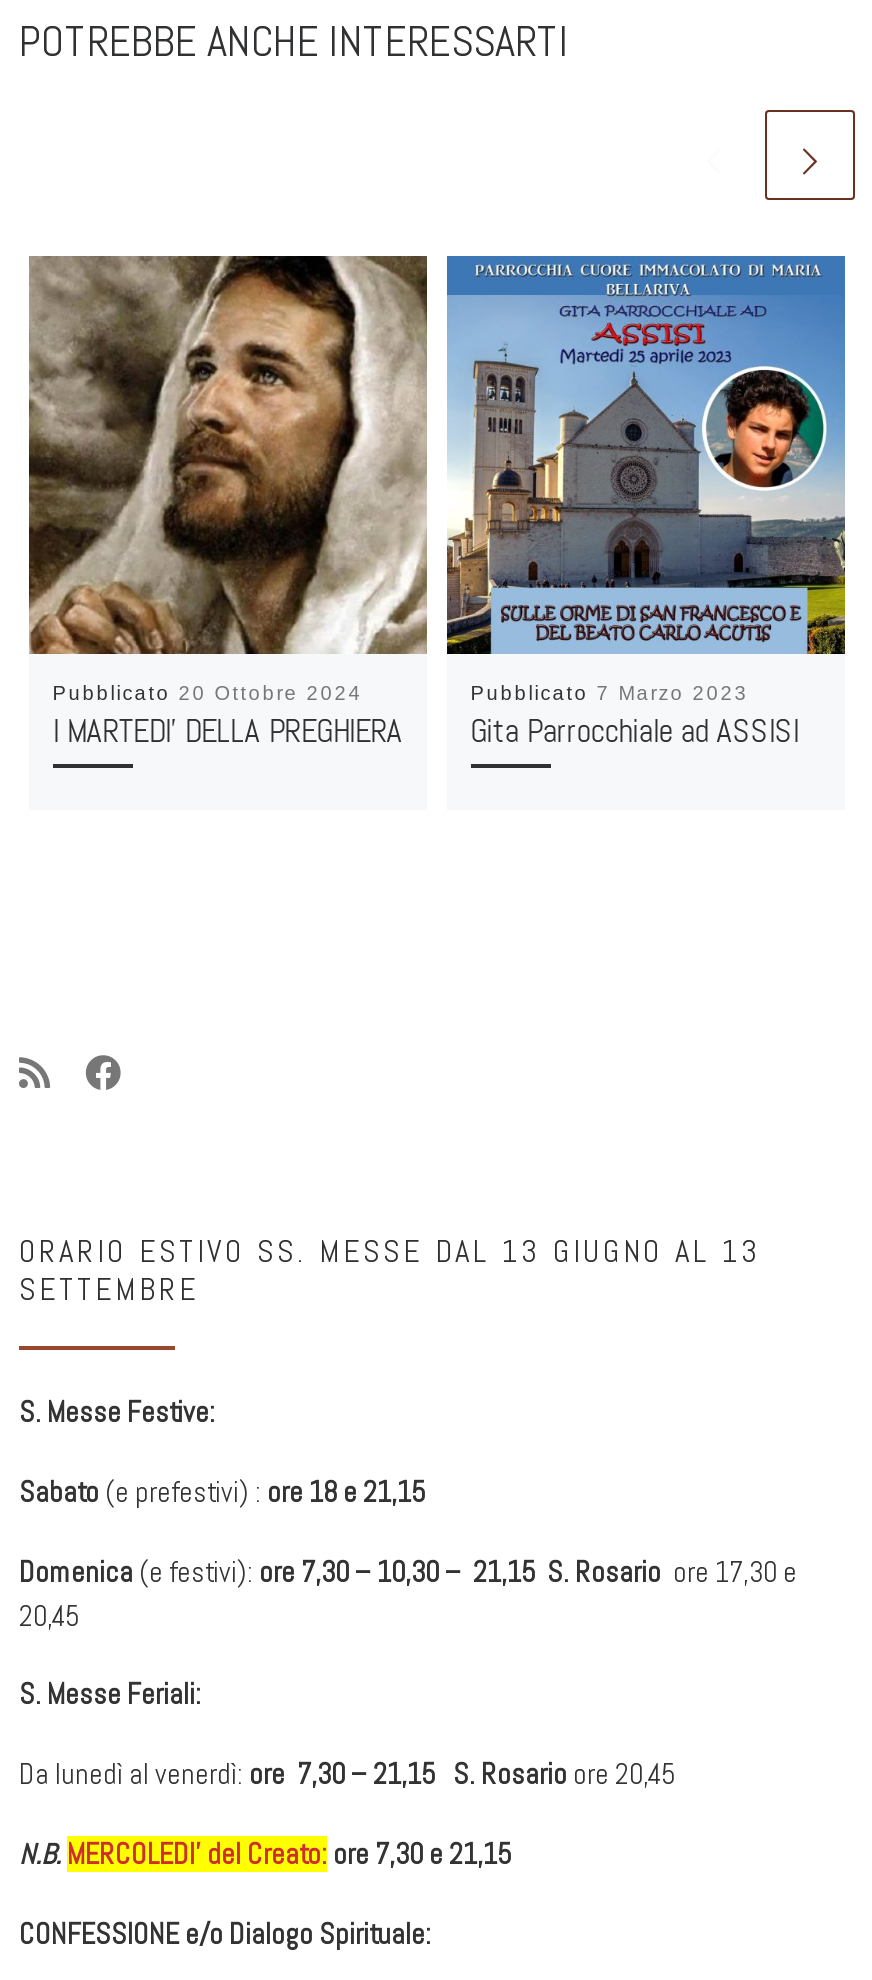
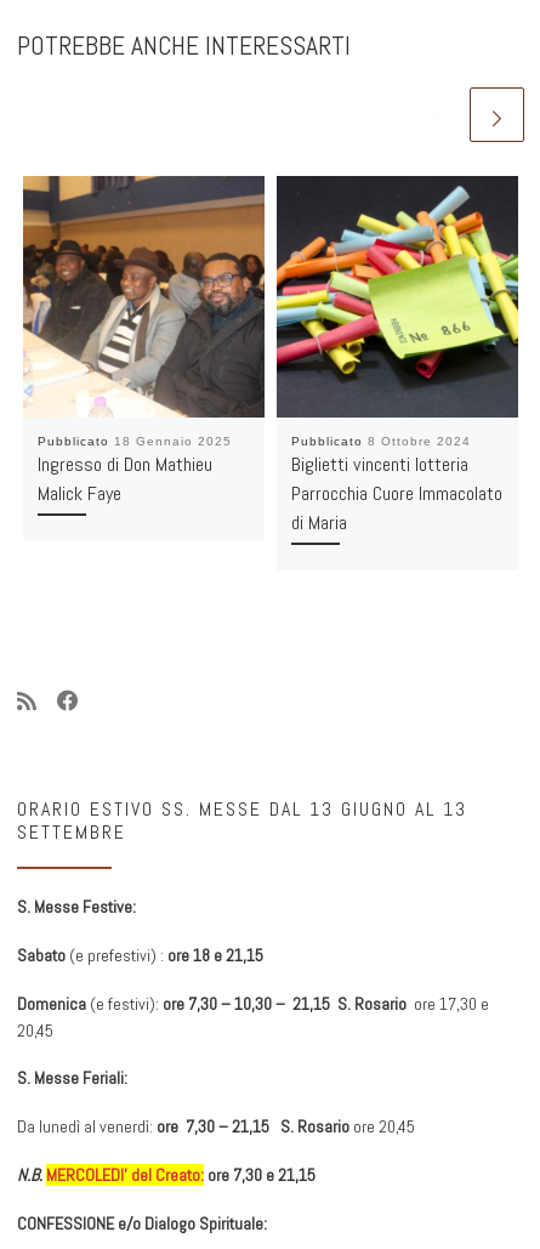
[27,254,429,752] [image] | Pubblicato 20 Ottobre 2024 | I MARTEDI’ DELLA PREGHIERA -> [23,175,266,506] [image] | Pubblicato 18 Gennaio 2025 | Ingresso di Don Mathieu | Malick Faye
[445,254,847,752] [image] | Pubblicato 7 Marzo 2023 | Gita Parrocchiale ad ASSISI -> [275,175,519,535] [image] | Pubblicato 8 Ottobre 2024 | Biglietti vincenti lotteria | Parrocchia Cuore Immacolato | di Maria

